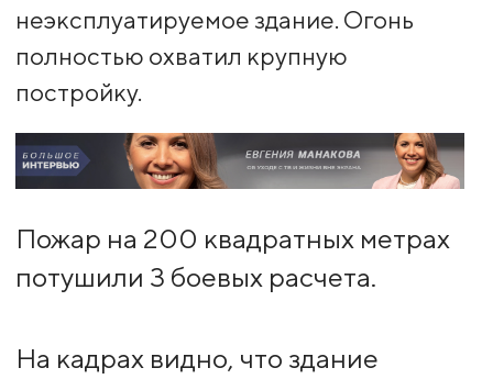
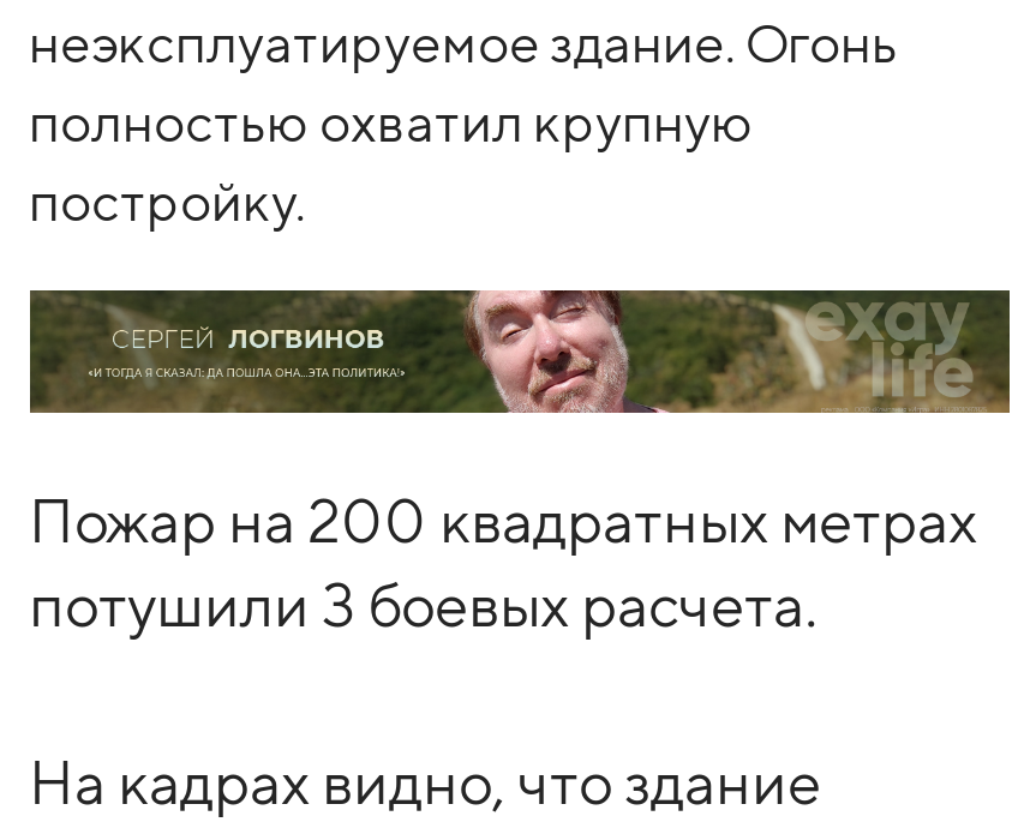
[15,132,465,190] [image] -> [30,288,1012,415] [image]

